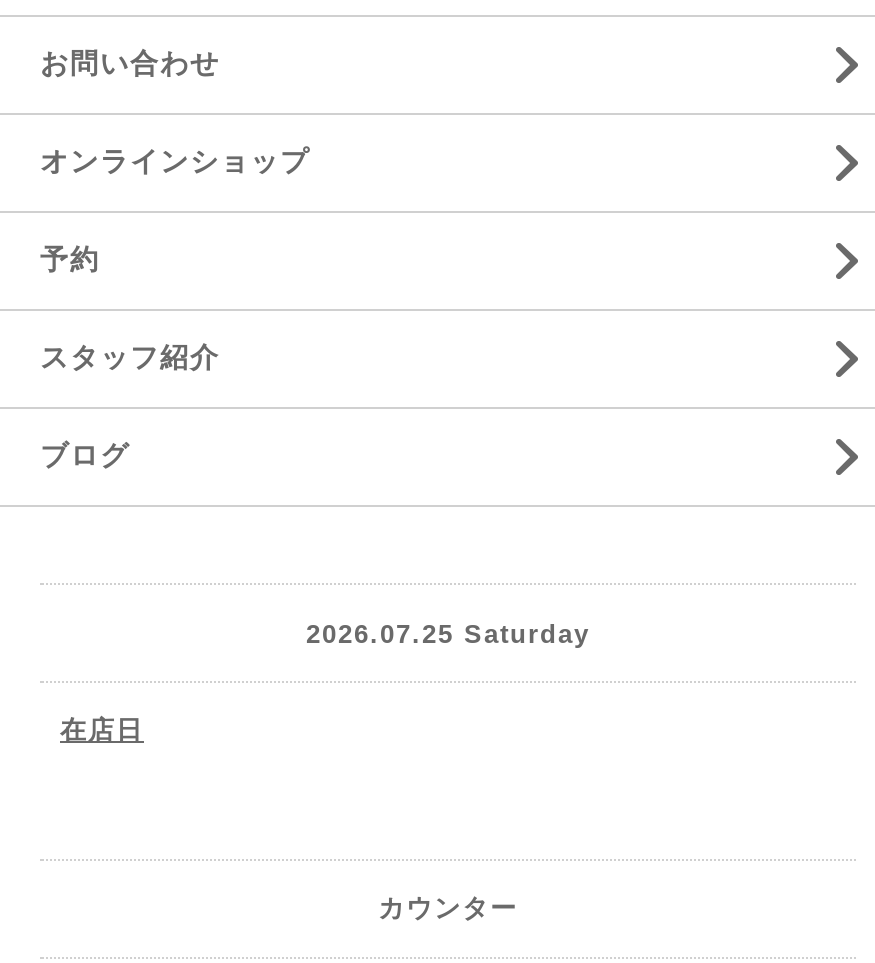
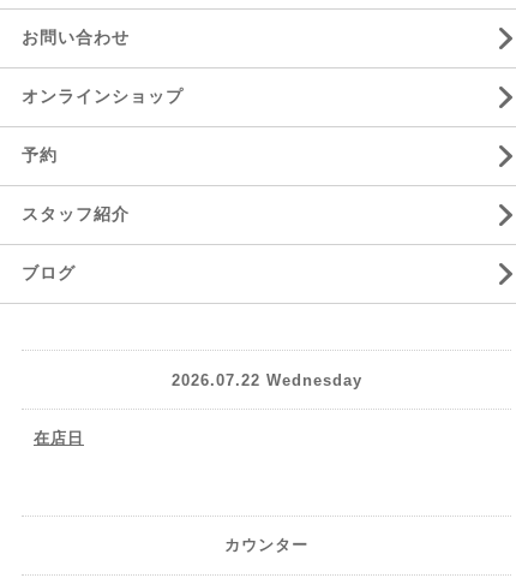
[306,618,590,648] 2026.07.25 Saturday -> [171,371,362,389] 2026.07.22 Wednesday

